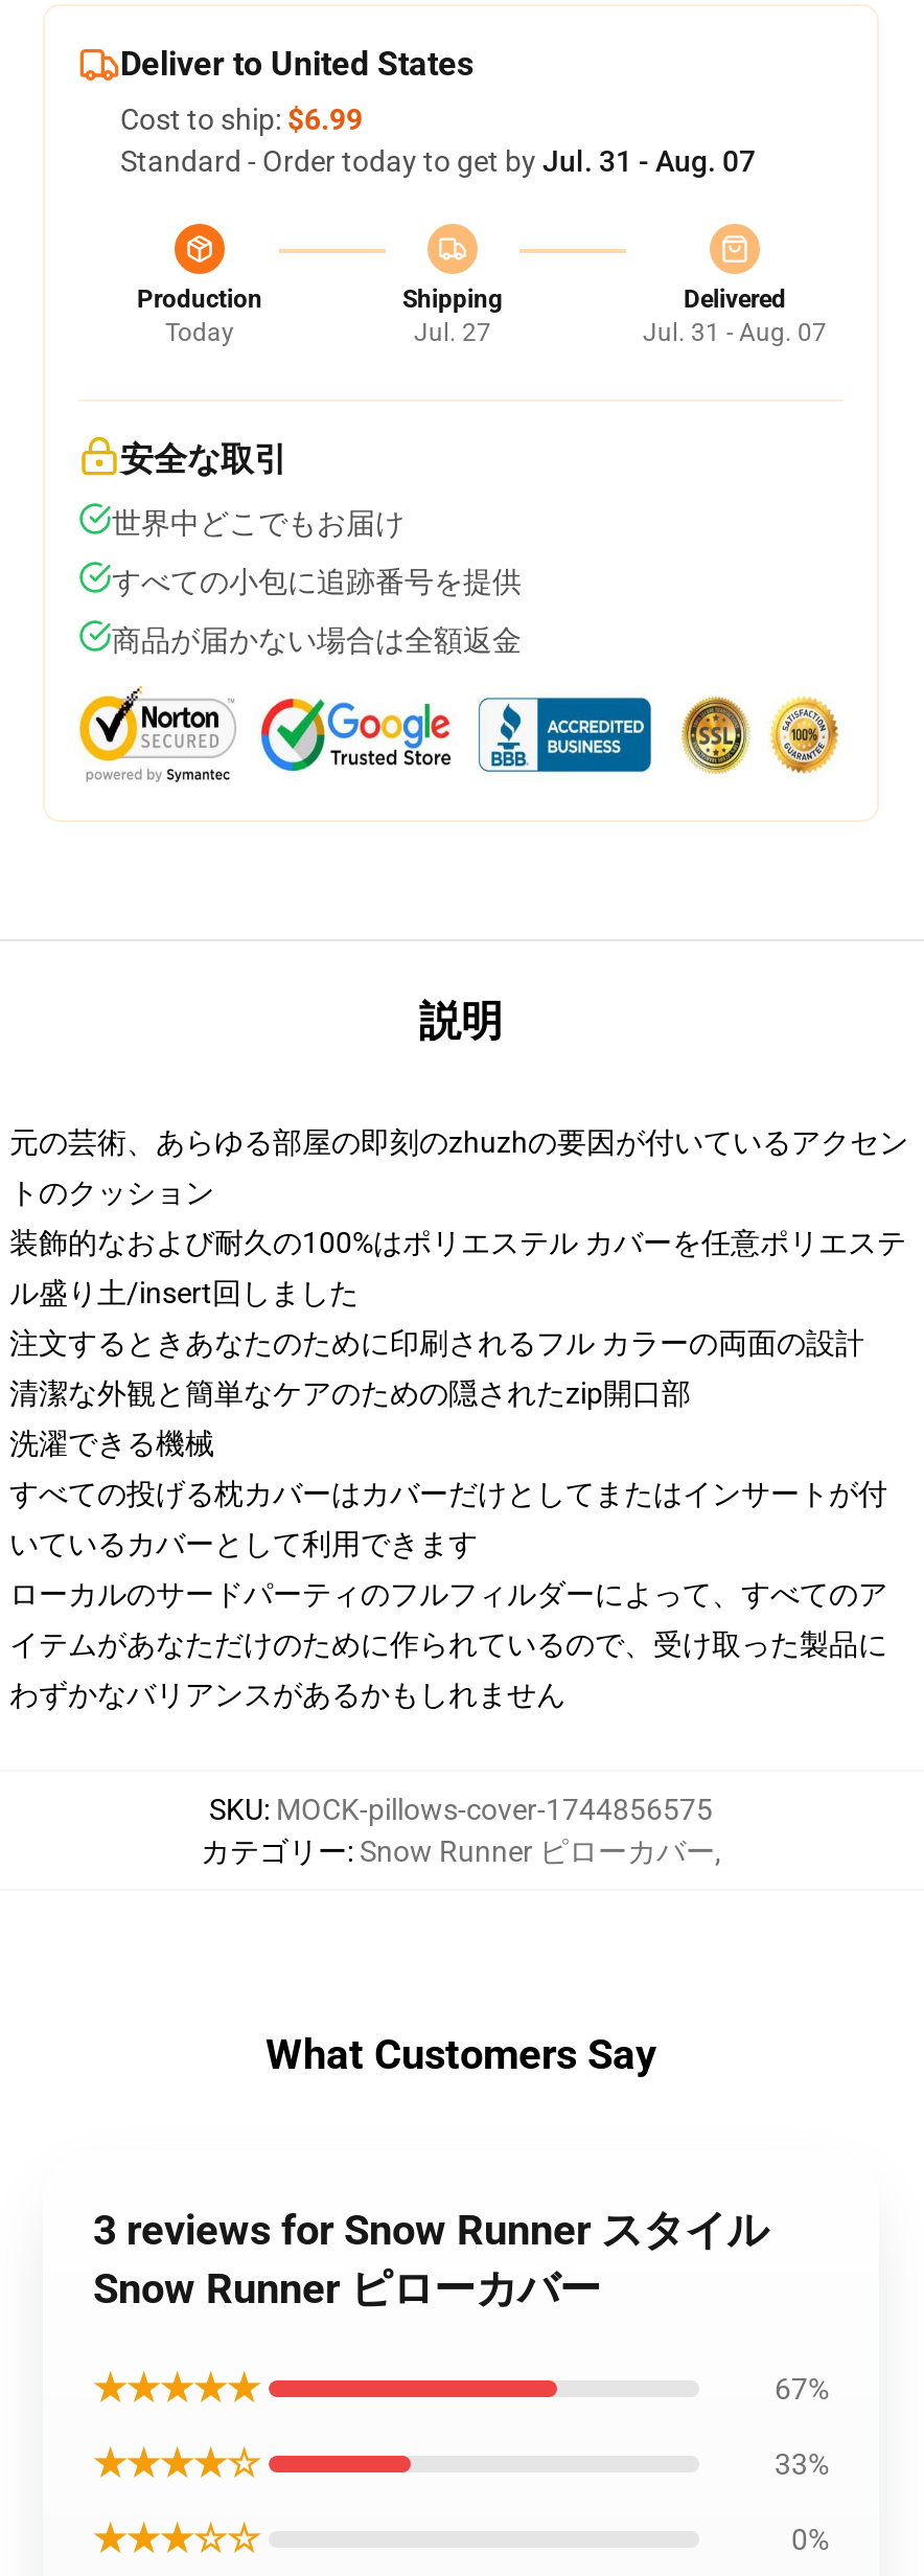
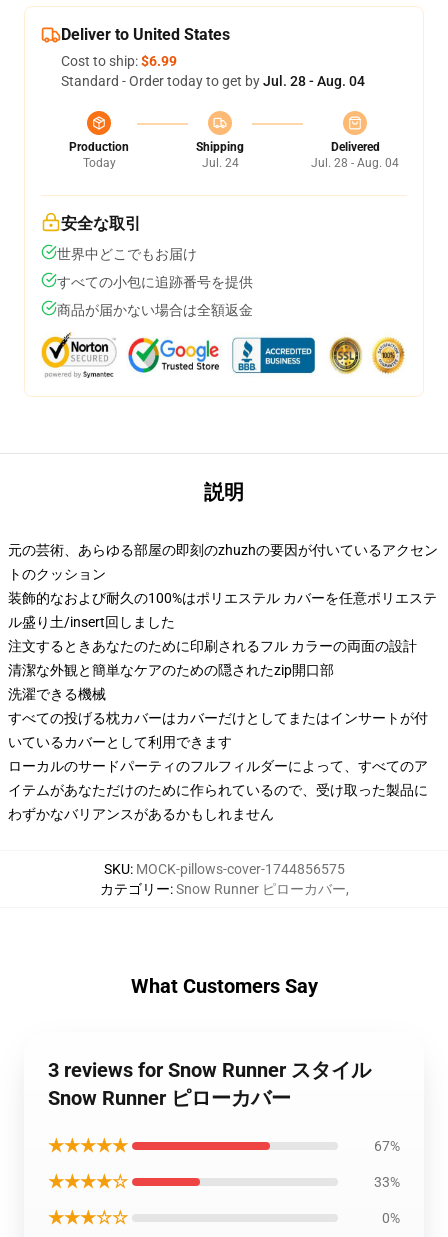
[120,144,756,178] Standard - Order today to get by Jul. 31 - Aug. 07 -> [61,73,365,89] Standard - Order today to get by Jul. 28 - Aug. 04
[414,318,491,347] Jul. 27 -> [201,156,238,170] Jul. 24
[643,318,827,347] Jul. 31 - Aug. 07 -> [311,156,399,170] Jul. 28 - Aug. 04

